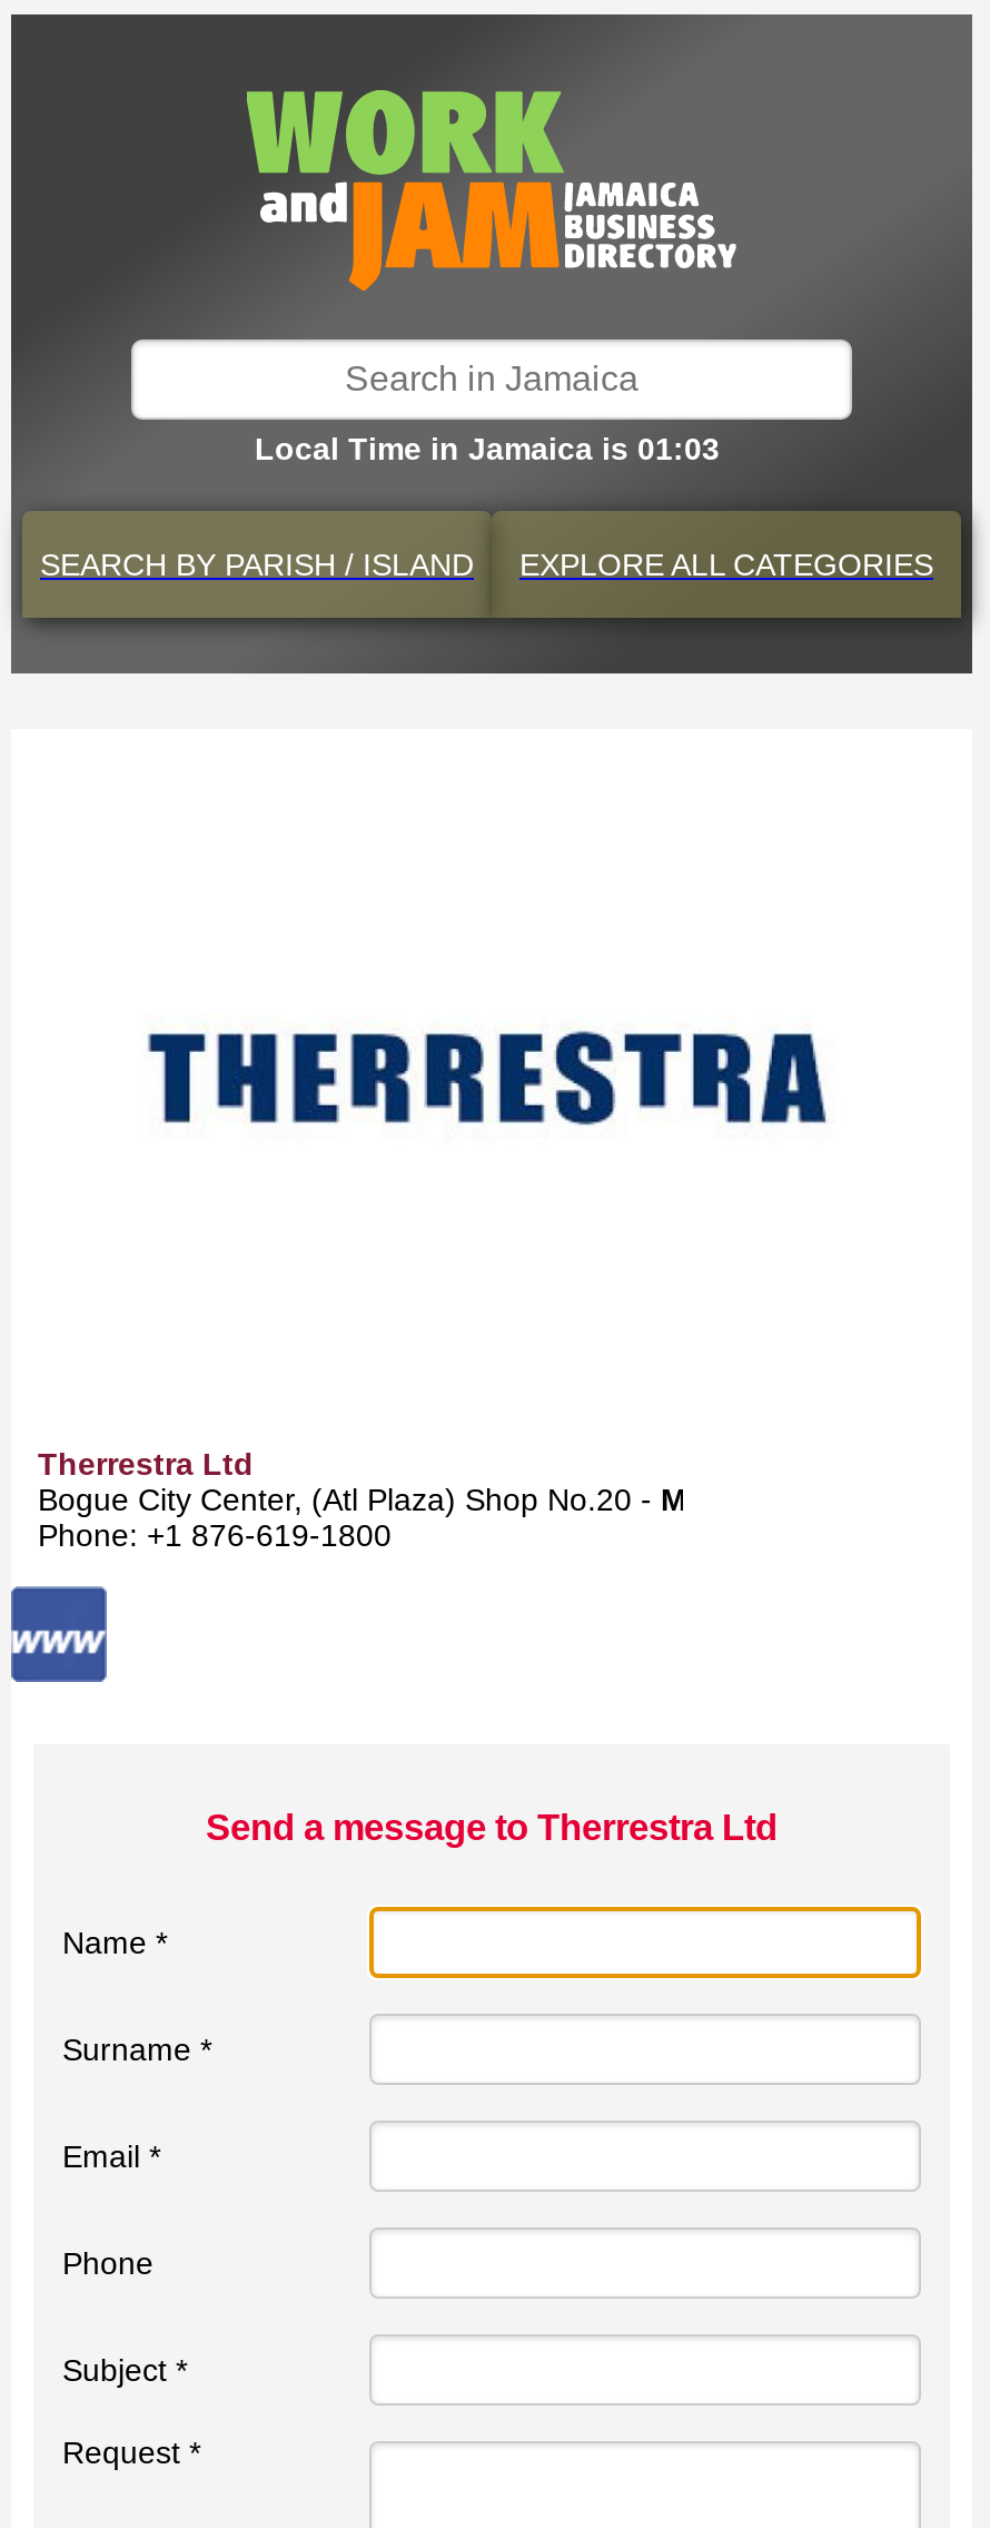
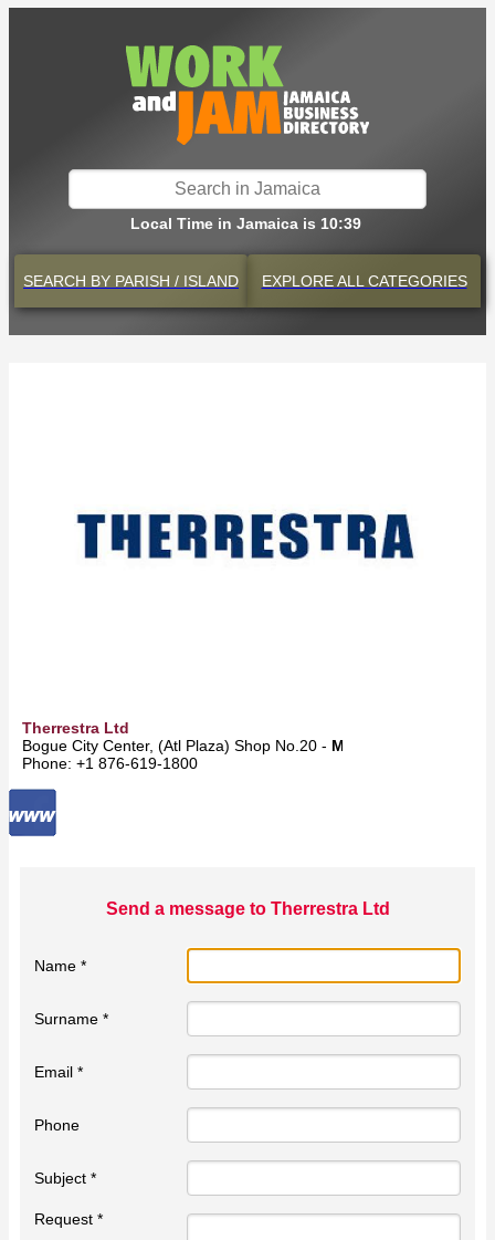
[255,431,720,466] Local Time in Jamaica is 01:03 -> [130,215,361,232] Local Time in Jamaica is 10:39

